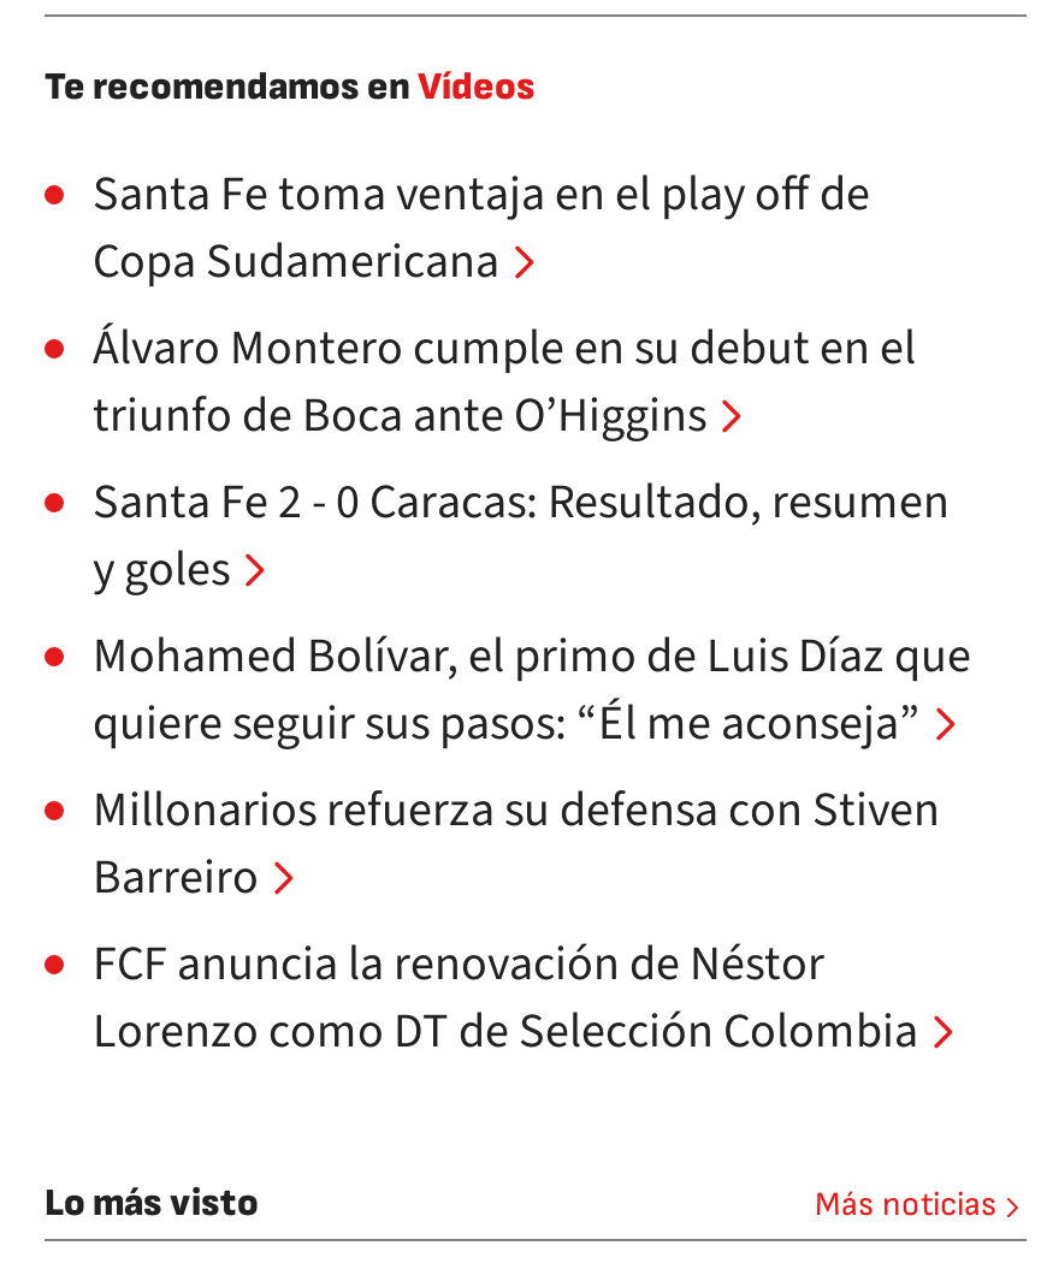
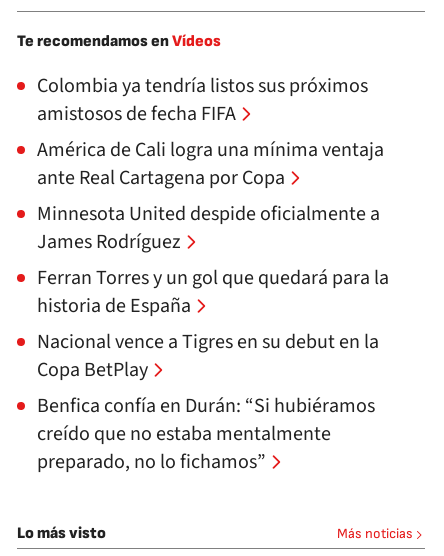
[93,161,971,1066] Santa Fe toma ventaja en el play off de | Copa Sudamericana | Álvaro Montero cumple en su debut en el | triunfo de Boca ante O’Higgins | Santa Fe 2 - 0 Caracas: Resultado, resumen | y goles | Mohamed Bolívar, el primo de Luis Díaz que | quiere seguir sus pasos: “Él me aconseja” | Millonarios refuerza su defensa con Stiven | Barreiro | FCF anuncia la renovación de Néstor | Lorenzo como DT de Selección Colombia -> [37,72,389,476] Colombia ya tendría listos sus próximos | amistosos de fecha FIFA | América de Cali logra una mínima ventaja | ante Real Cartagena por Copa | Minnesota United despide oficialmente a | James Rodríguez | Ferran Torres y un gol que quedará para la | historia de España | Nacional vence a Tigres en su debut en la | Copa BetPlay | Benfica confía en Durán: “Si hubiéramos | creído que no estaba mentalmente | preparado, no lo fichamos”

